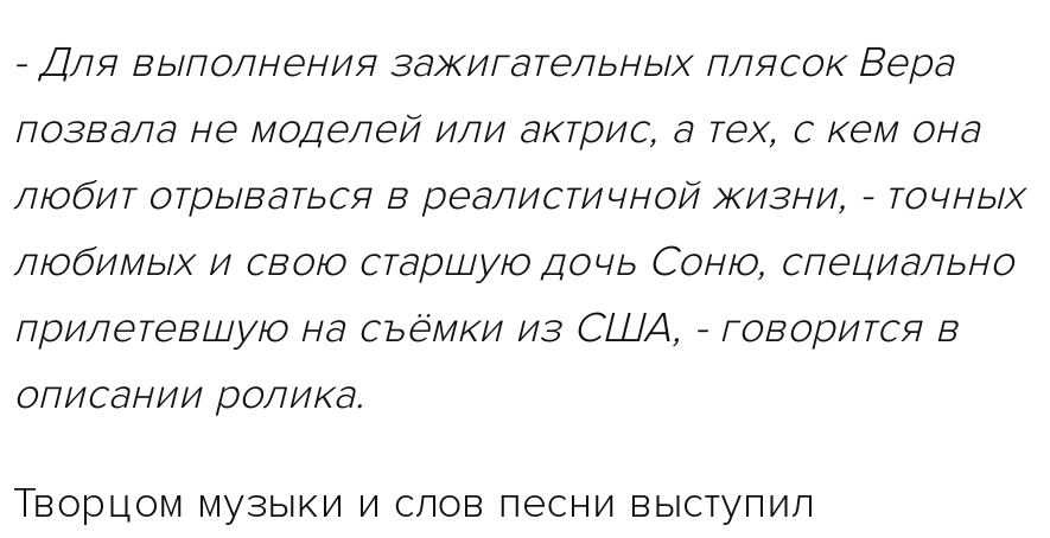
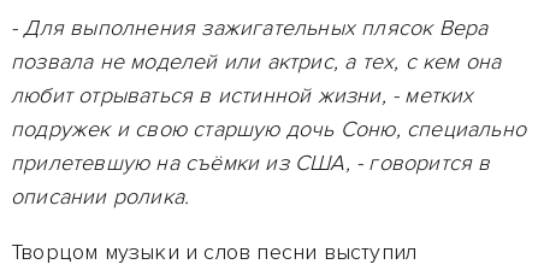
[13,168,1025,220] любит отрываться в реалистичной жизни, - точных -> [11,82,474,108] любит отрываться в истинной жизни, - метких
[13,235,1014,287] любимых и свою старшую дочь Соню, специально -> [11,116,526,142] подружек и свою старшую дочь Соню, специально

